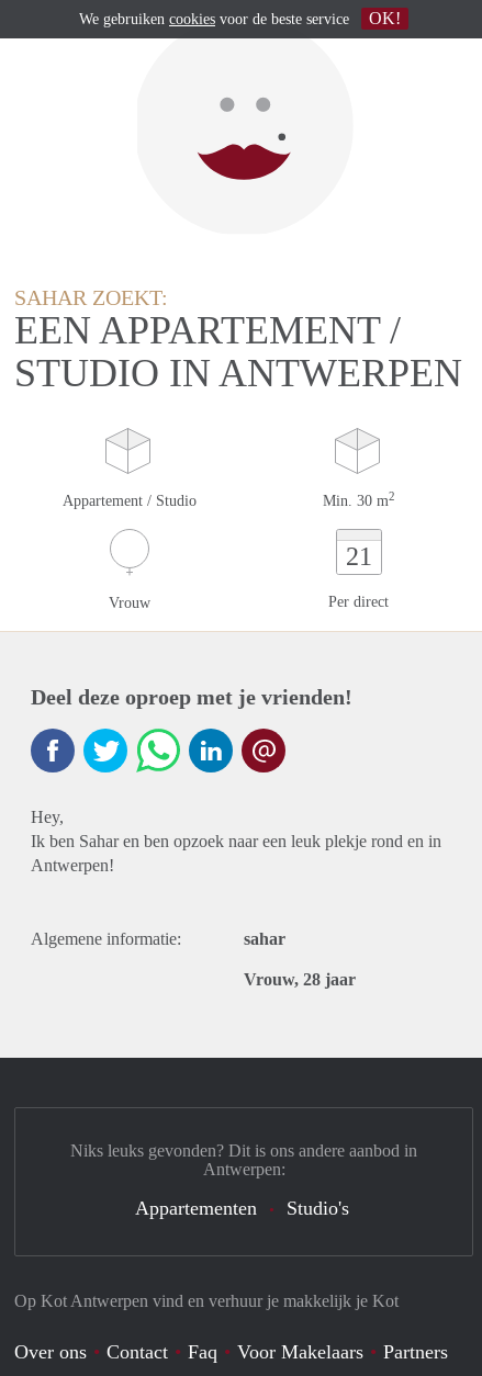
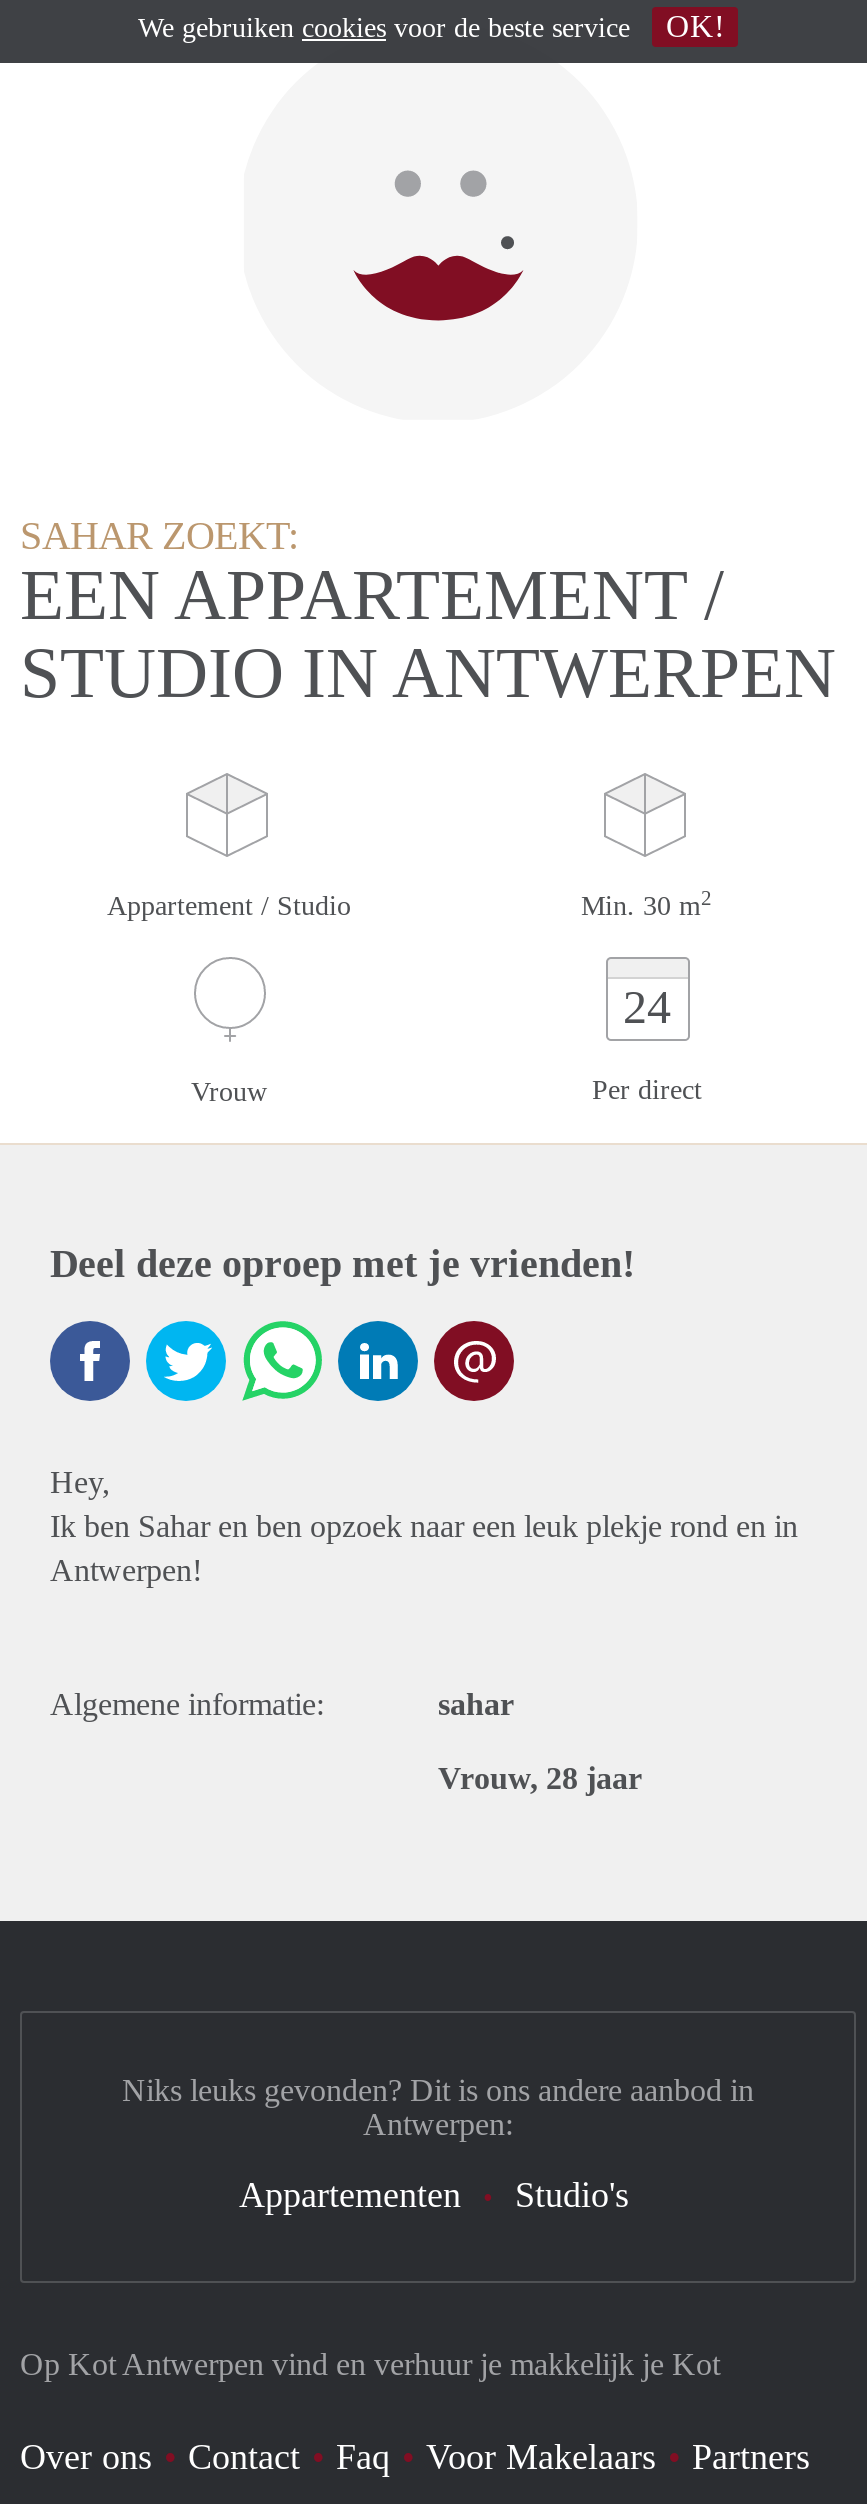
[345,542,372,571] 21 -> [623,981,671,1033] 24

